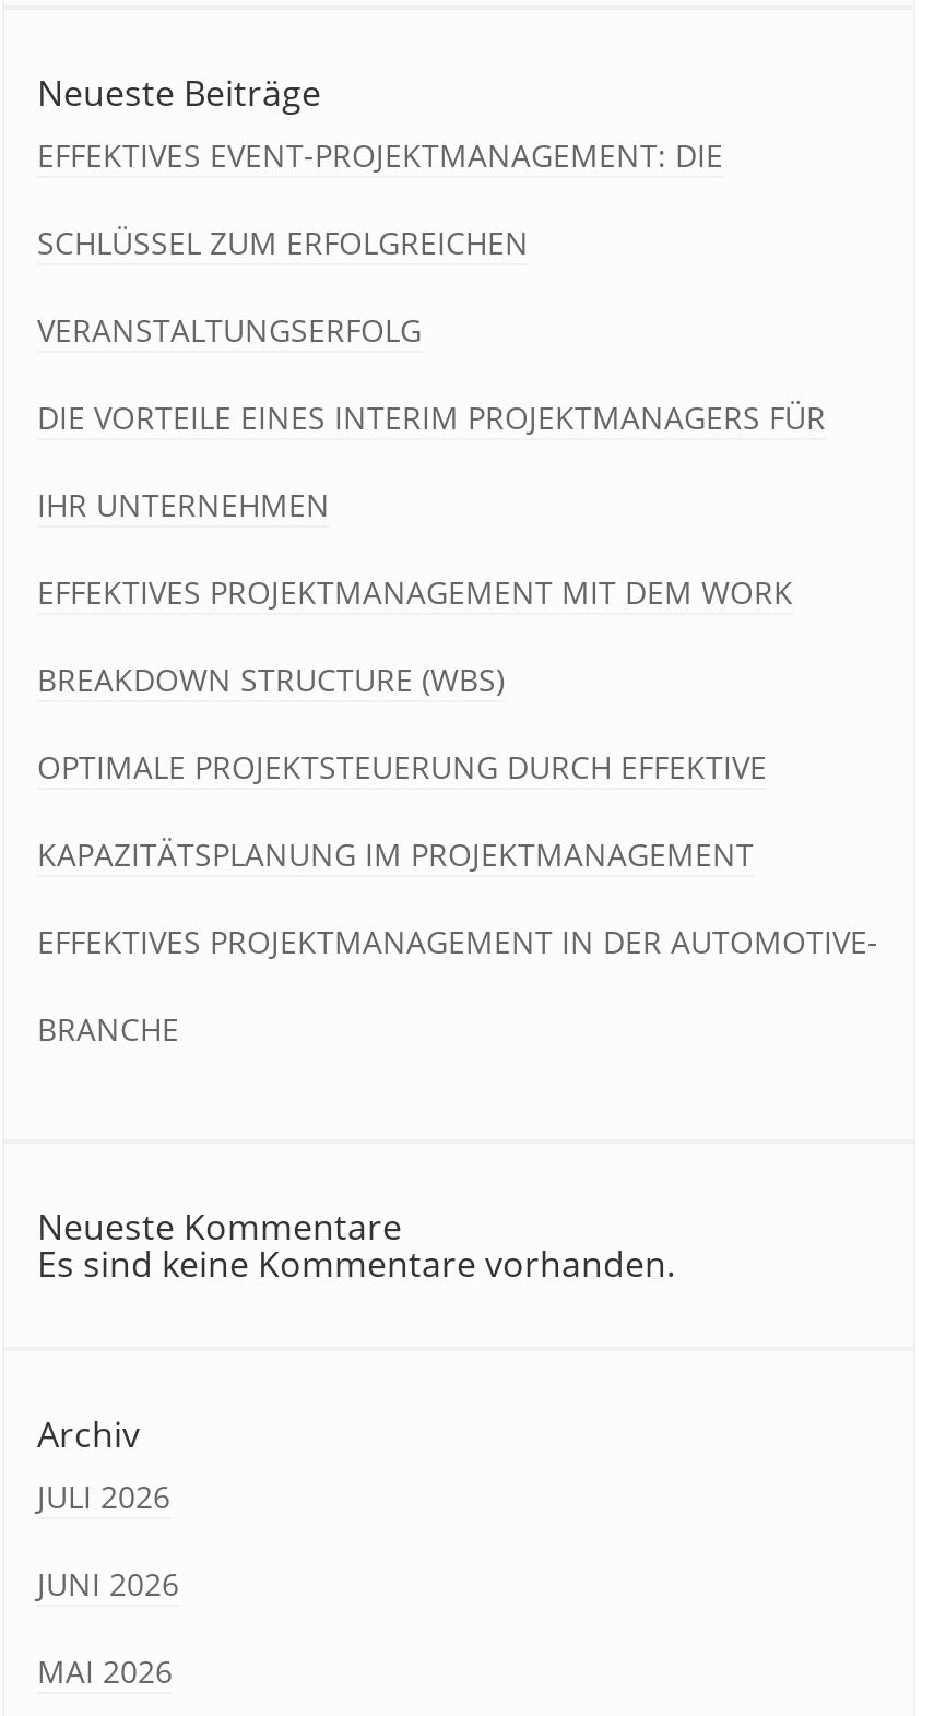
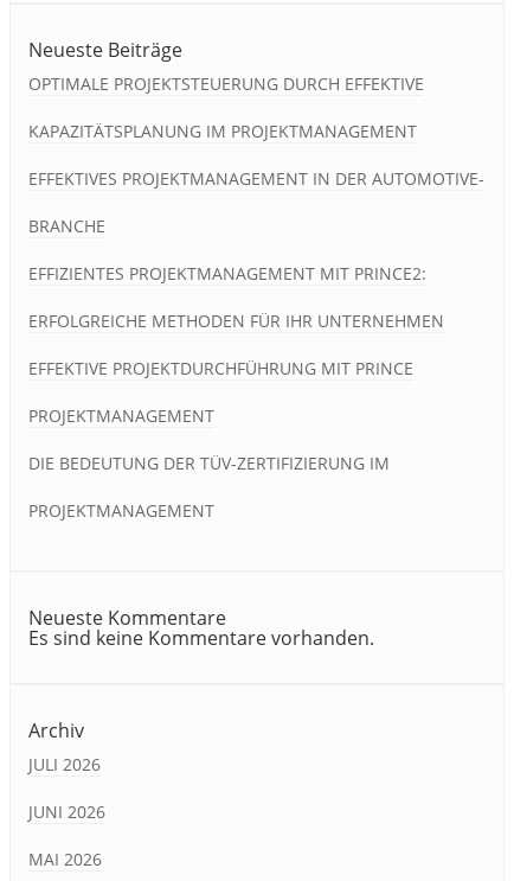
[37,134,826,700] EFFEKTIVES EVENT-PROJEKTMANAGEMENT: DIE | SCHLÜSSEL ZUM ERFOLGREICHEN | VERANSTALTUNGSERFOLG | DIE VORTEILE EINES INTERIM PROJEKTMANAGERS FÜR | IHR UNTERNEHMEN | EFFEKTIVES PROJEKTMANAGEMENT MIT DEM WORK | BREAKDOWN STRUCTURE (WBS) -> none
moved [37,746,878,1050] -> [28,72,484,237]: OPTIMALE PROJEKTSTEUERUNG DURCH EFFEKTIVE | KAPAZITÄTSPLANUNG IM PROJEKTMANAGEMENT | EFFEKTIVES PROJEKTMANAGEMENT IN DER AUTOMOTIVE- | BRANCHE
none -> [28,262,444,522] EFFIZIENTES PROJEKTMANAGEMENT MIT PRINCE2: | ERFOLGREICHE METHODEN FÜR IHR UNTERNEHMEN | EFFEKTIVE PROJEKTDURCHFÜHRUNG MIT PRINCE | PROJEKTMANAGEMENT | DIE BEDEUTUNG DER TÜV-ZERTIFIZIERUNG IM | PROJEKTMANAGEMENT

